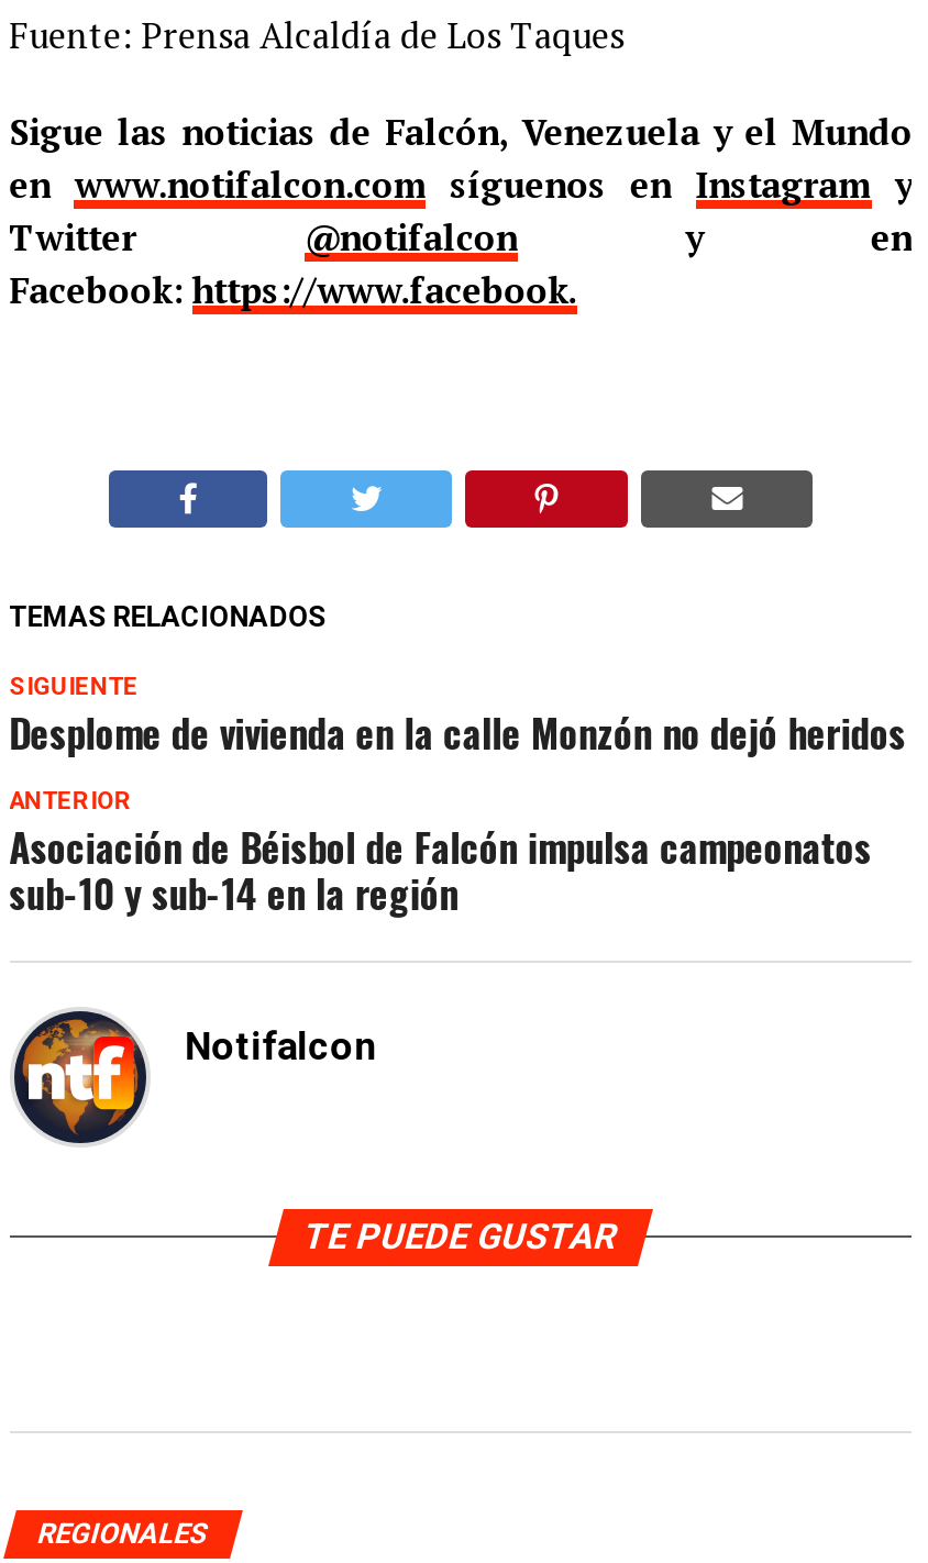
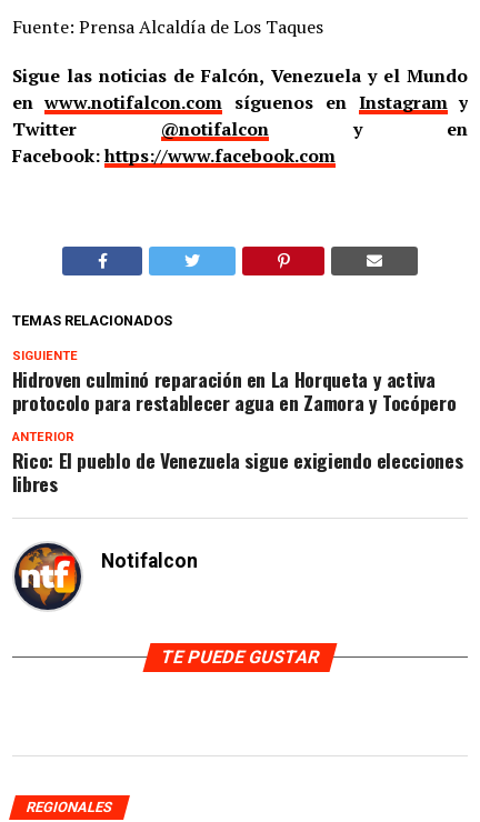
[9,266,577,315] Facebook: https://www.facebook. -> [12,143,335,168] Facebook: https://www.facebook.com
[9,704,906,761] Desplome de vivienda en la calle Monzón no dejó heridos -> [12,364,456,417] Hidroven culminó reparación en La Horqueta y activa | protocolo para restablecer agua en Zamora y Tocópero
[9,818,871,921] Asociación de Béisbol de Falcón impulsa campeonatos | sub-10 y sub-14 en la región -> [12,446,463,498] Rico: El pueblo de Venezuela sigue exigiendo elecciones | libres

